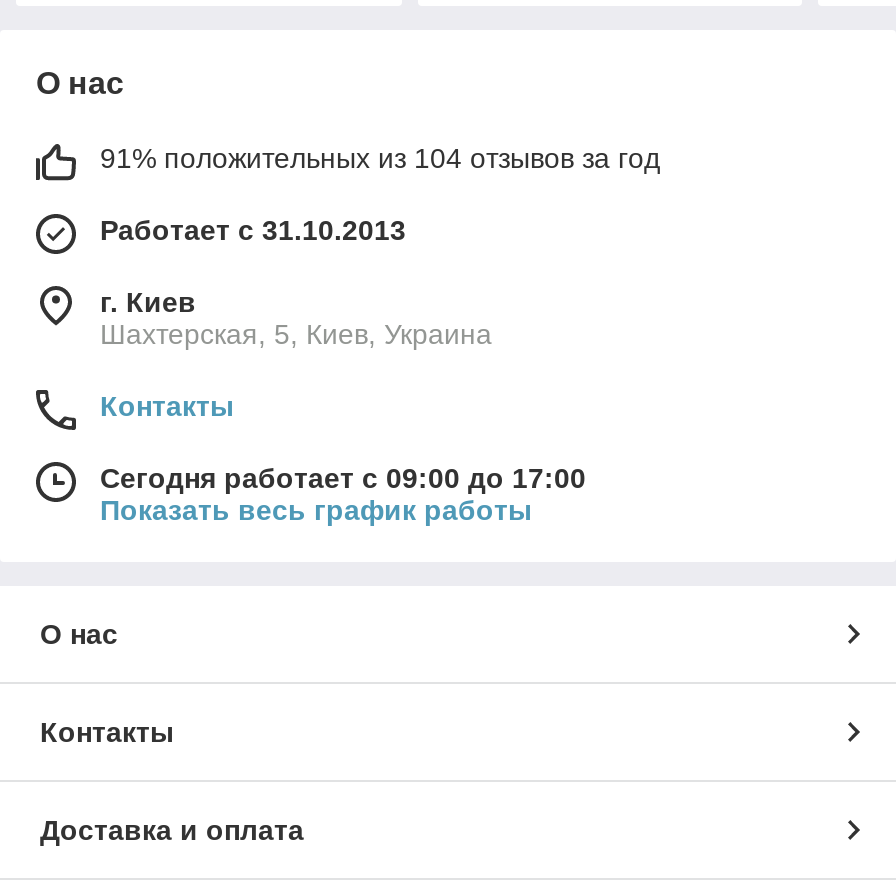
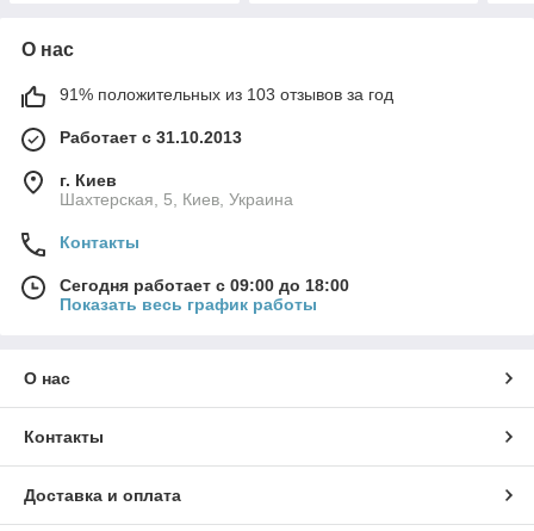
[100,142,660,174] 91% положительных из 104 отзывов за год -> [60,84,393,104] 91% положительных из 103 отзывов за год
[100,462,586,494] Сегодня работает с 09:00 до 17:00 -> [60,275,349,294] Сегодня работает с 09:00 до 18:00

